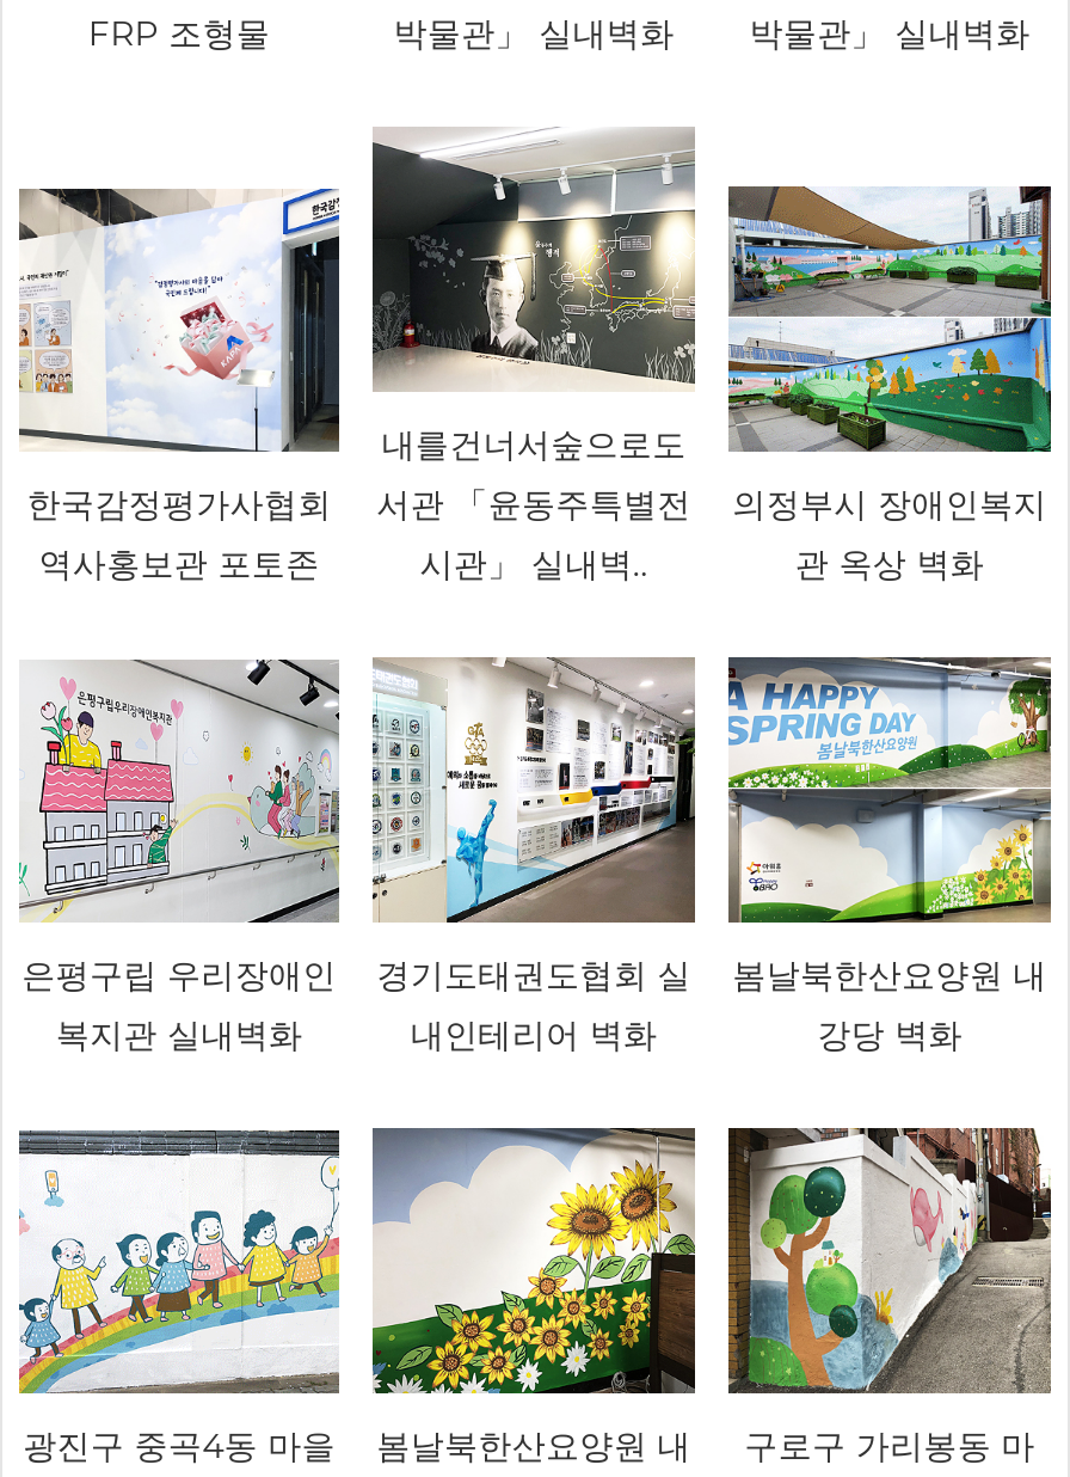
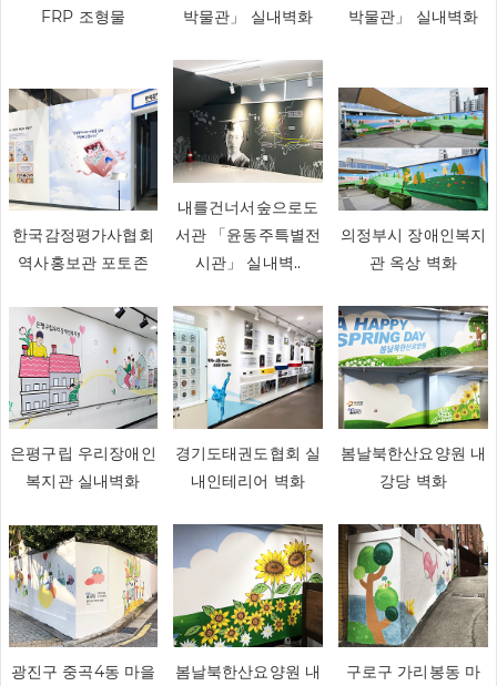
[19,1128,342,1393] [image] -> [8,524,159,647] [image]

